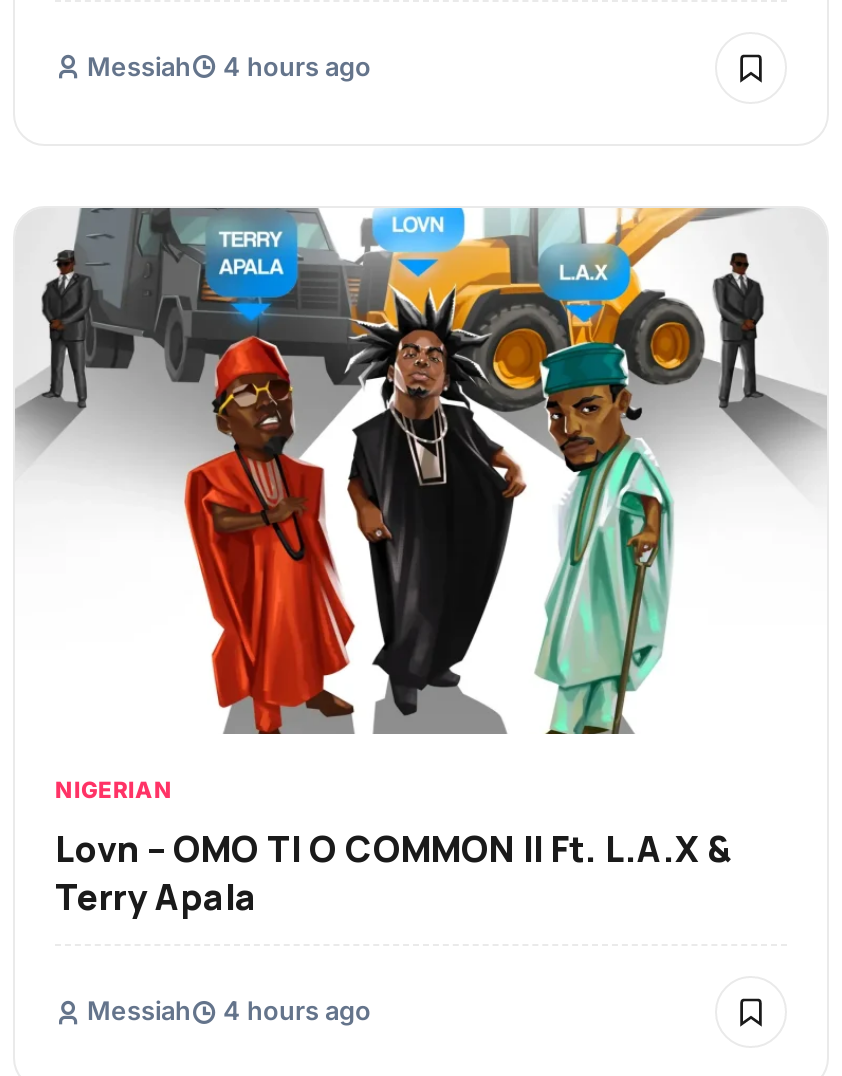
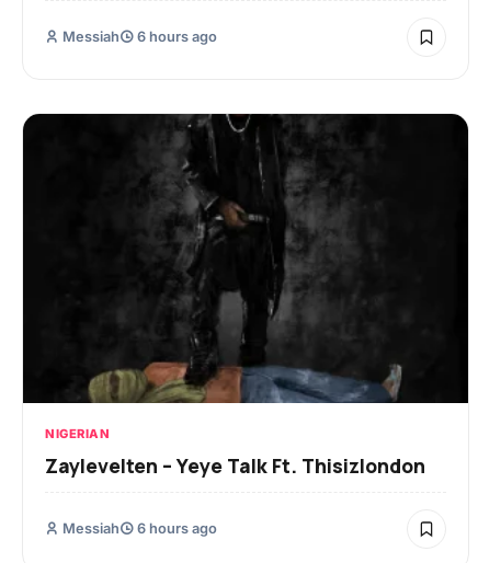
[87,51,371,81] Messiah 4 hours ago -> [62,28,217,45] Messiah 6 hours ago
[15,206,827,736] [image] -> [22,113,469,404] [image]
[55,825,731,921] Lovn – OMO TI O COMMON II Ft. L.A.X & | Terry Apala -> [45,452,425,478] Zaylevelten – Yeye Talk Ft. Thisizlondon
[87,997,371,1027] Messiah 4 hours ago -> [62,520,217,536] Messiah 6 hours ago

